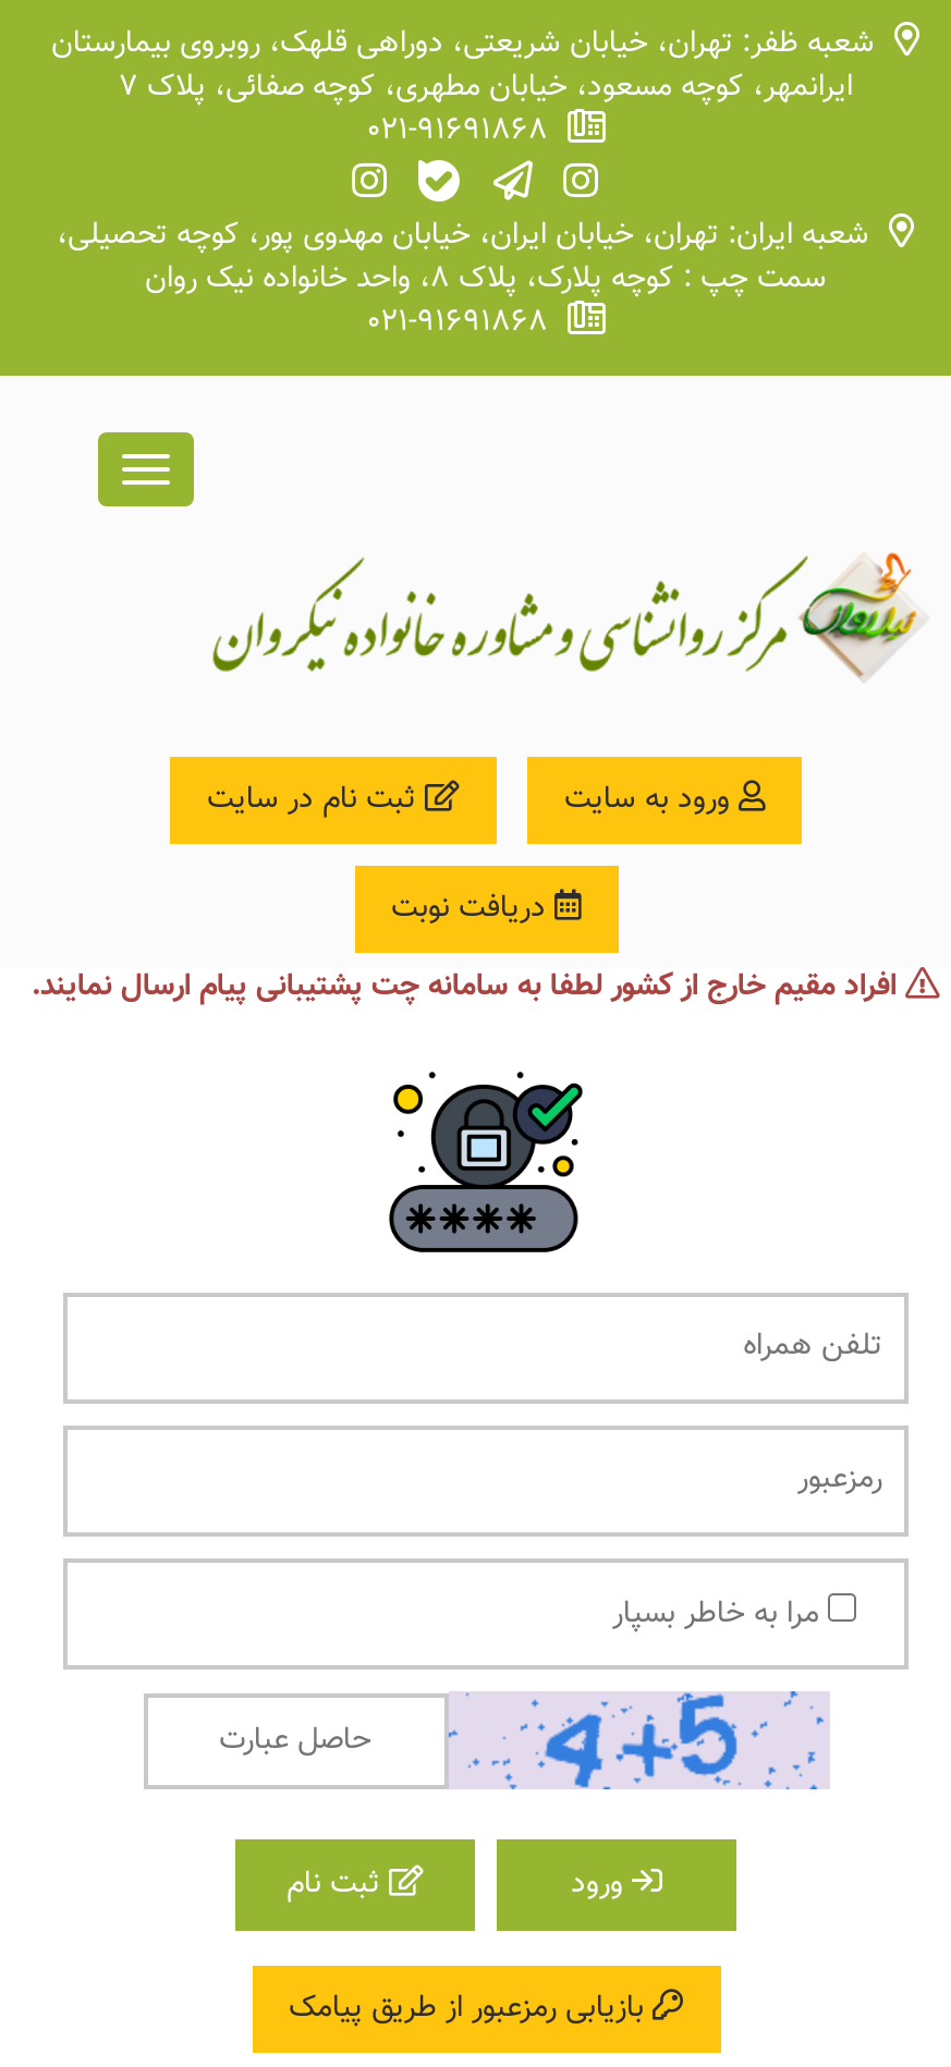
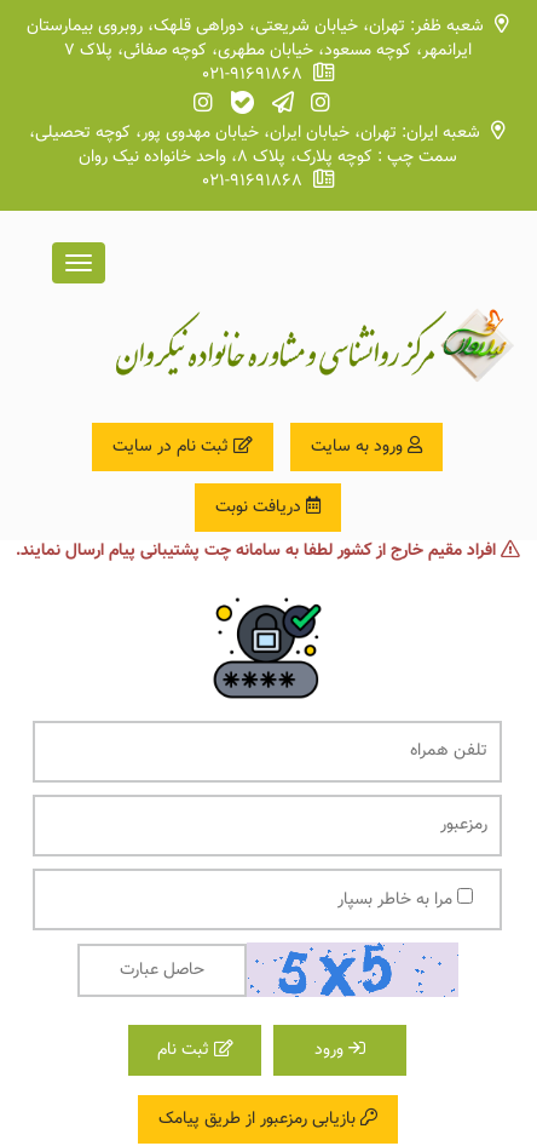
[449,1691,824,1789] [image] -> [273,944,406,997] [image]

